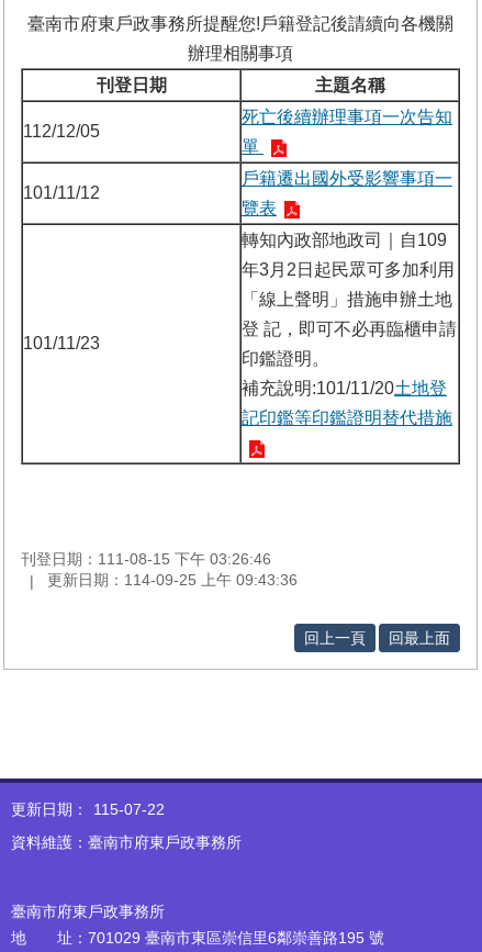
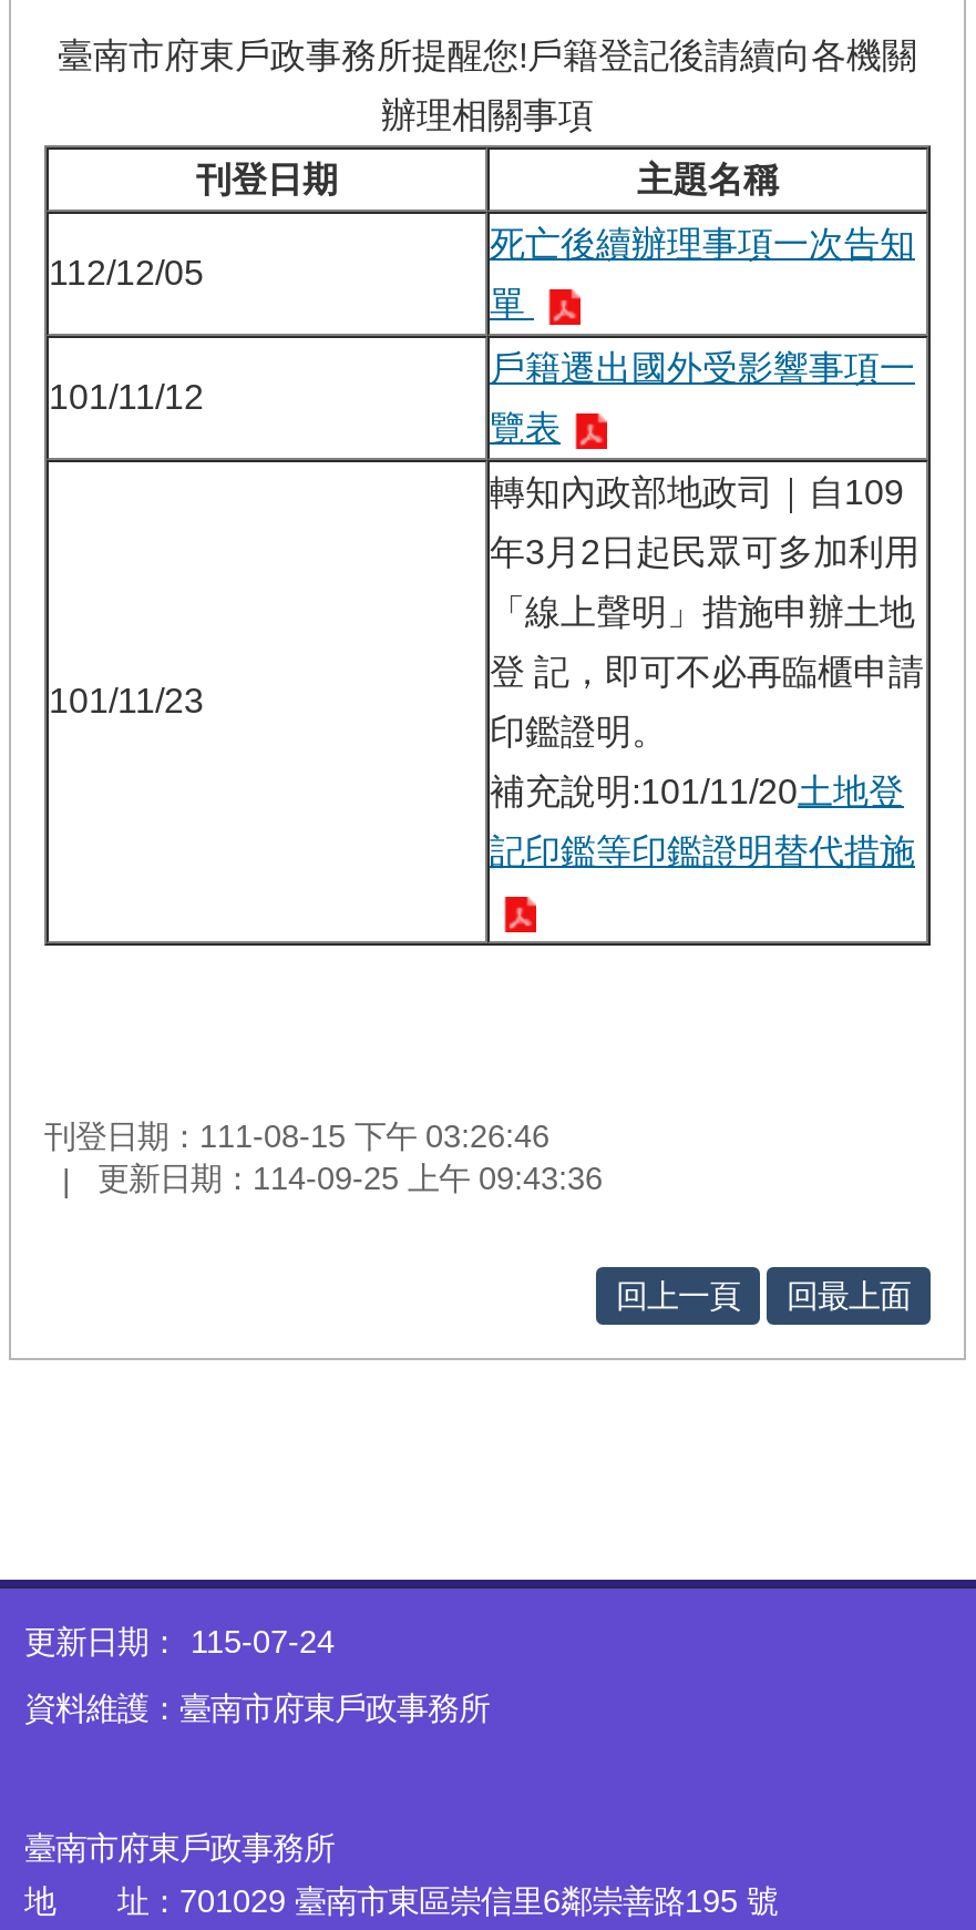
[11,801,165,818] 更新日期： 115-07-22 -> [24,1625,335,1660] 更新日期： 115-07-24

